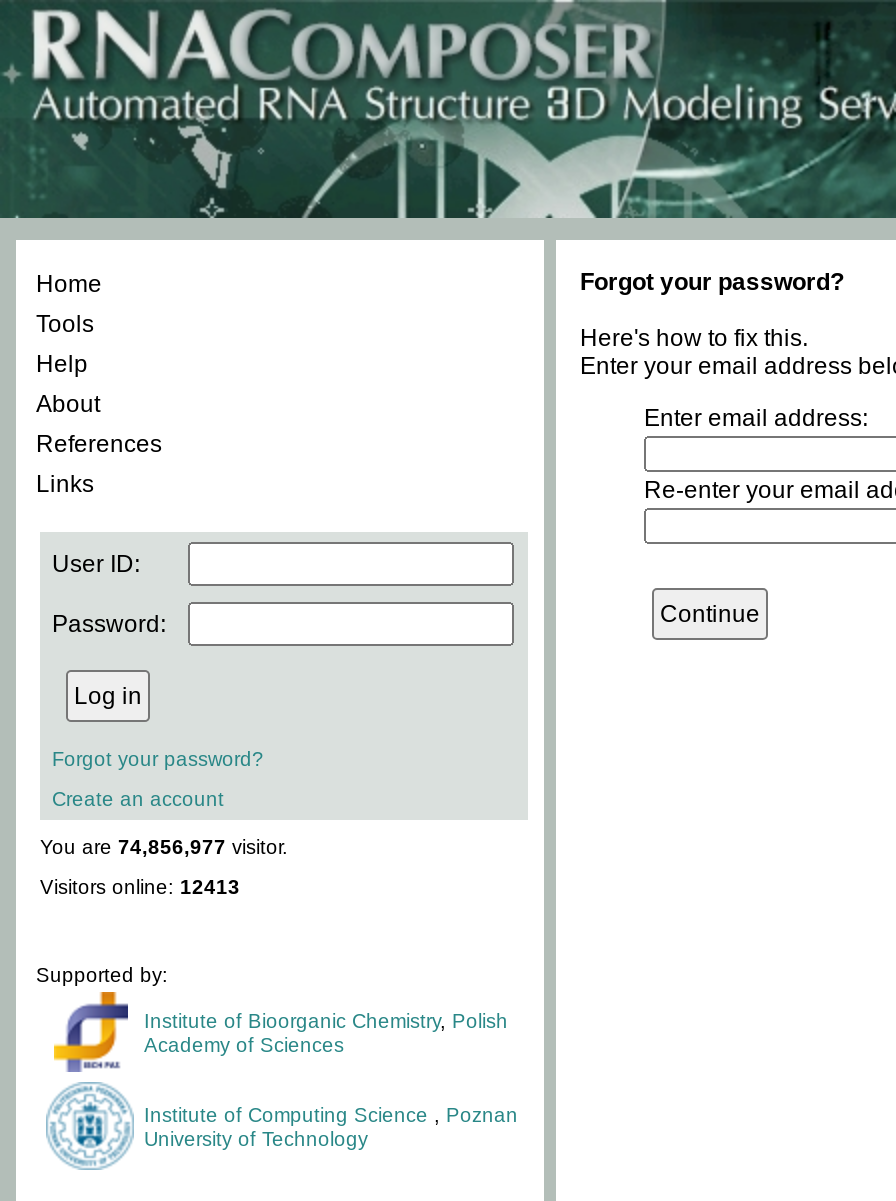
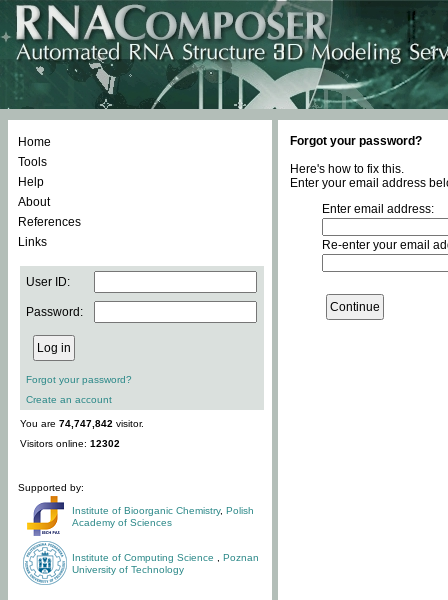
[40,836,288,858] You are 74,856,977 visitor. -> [20,418,144,429] You are 74,747,842 visitor.
[40,876,240,898] Visitors online: 12413 -> [20,438,120,449] Visitors online: 12302

